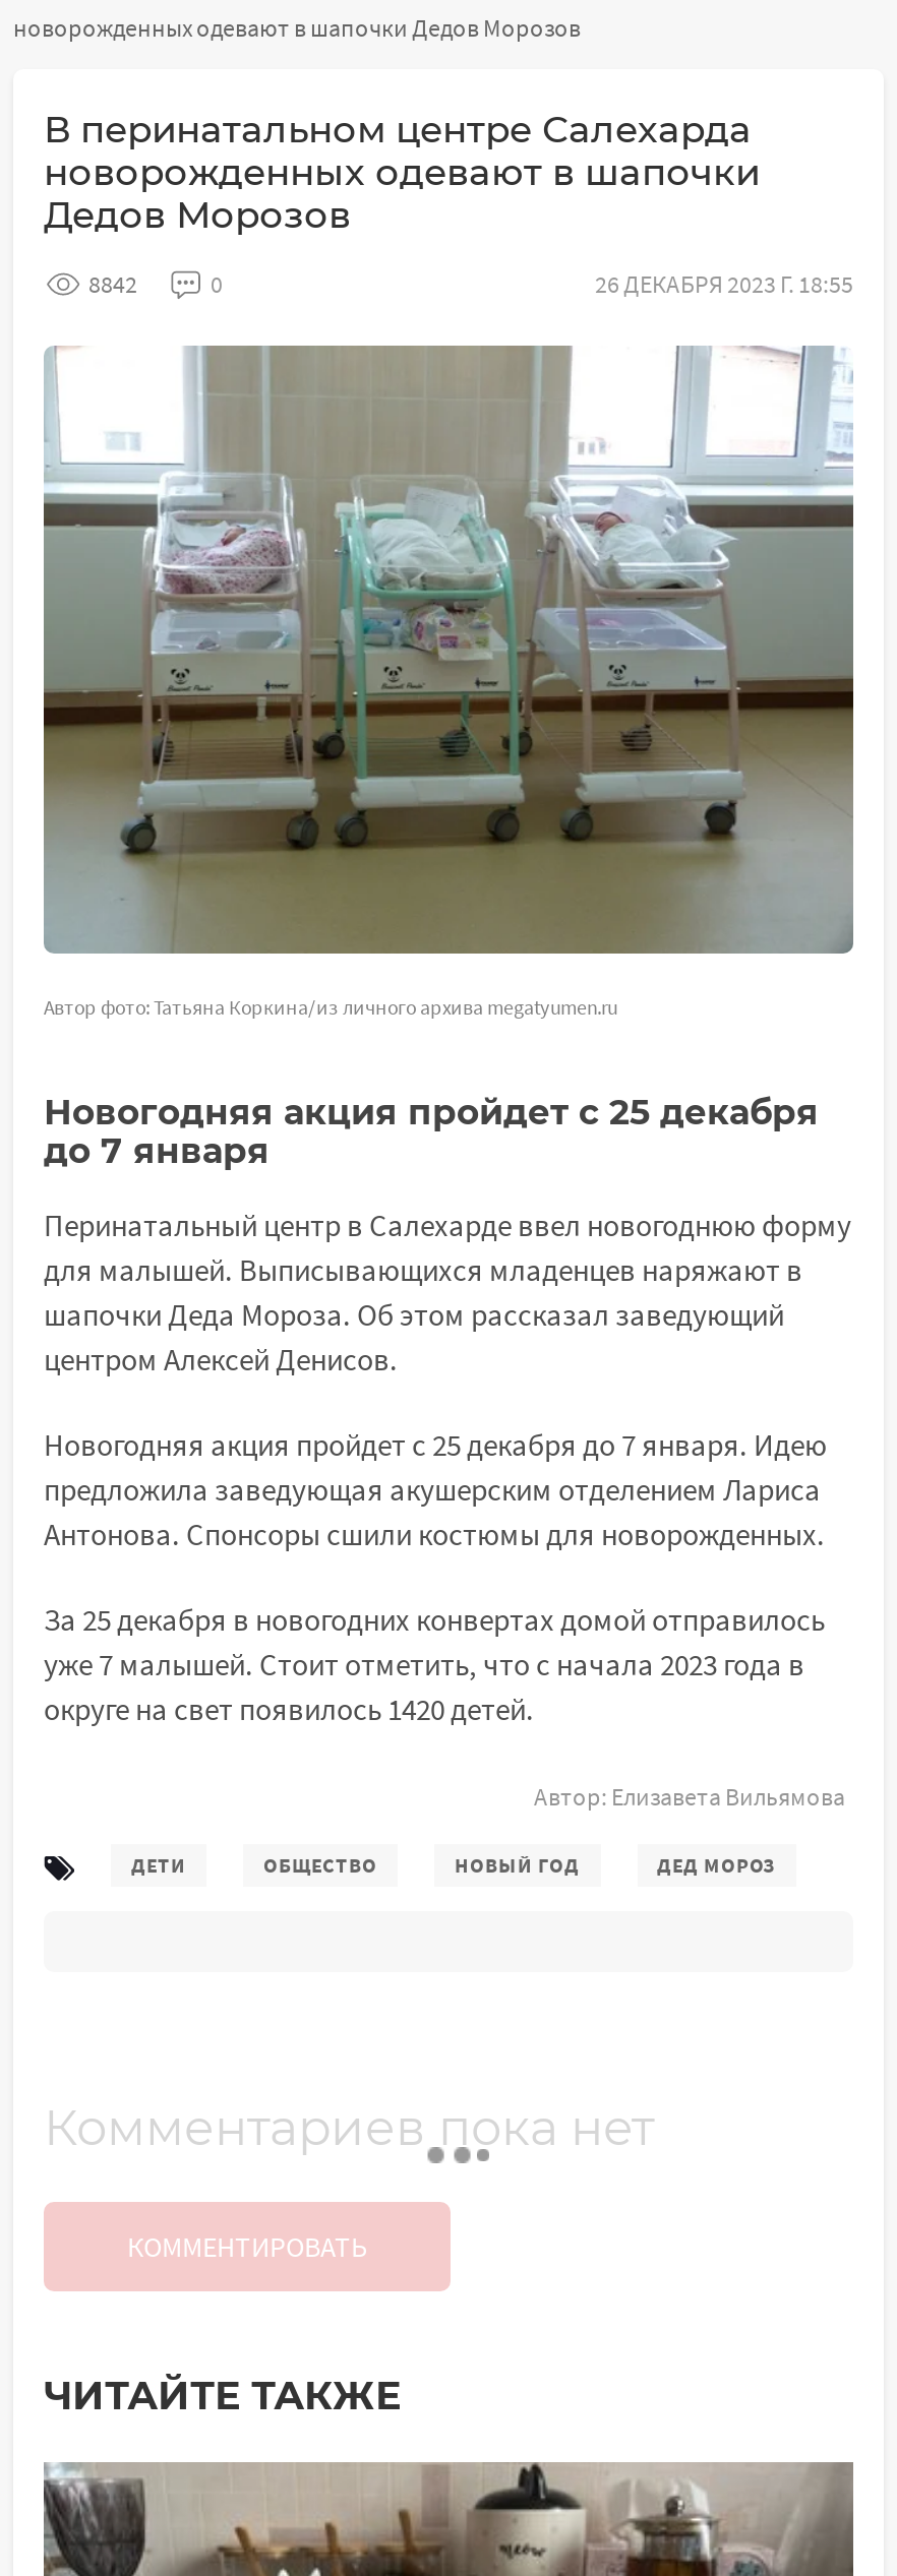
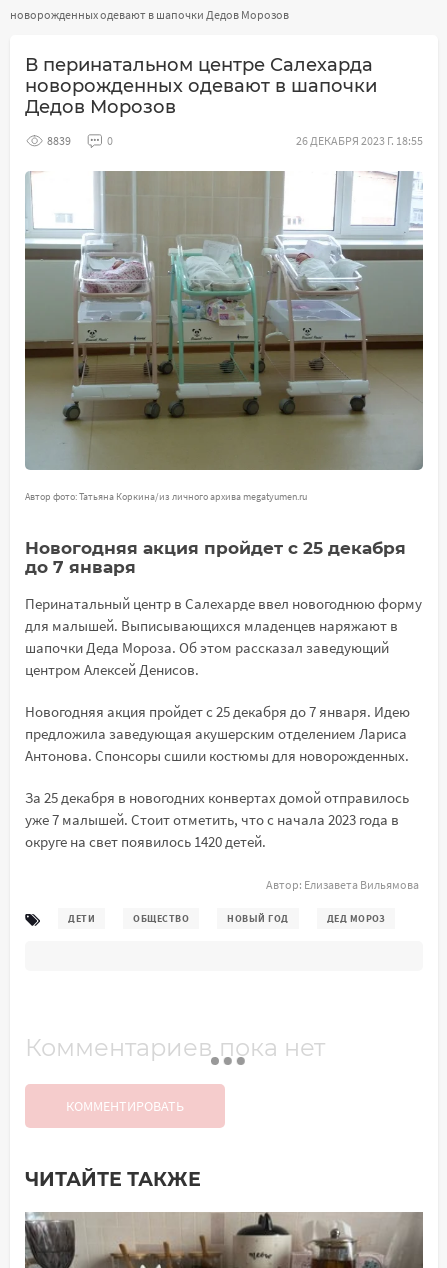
[88,268,137,299] 8842 -> [47,133,71,148] 8839

